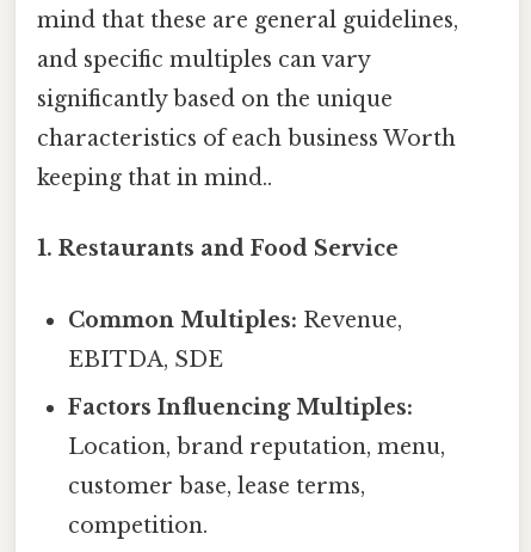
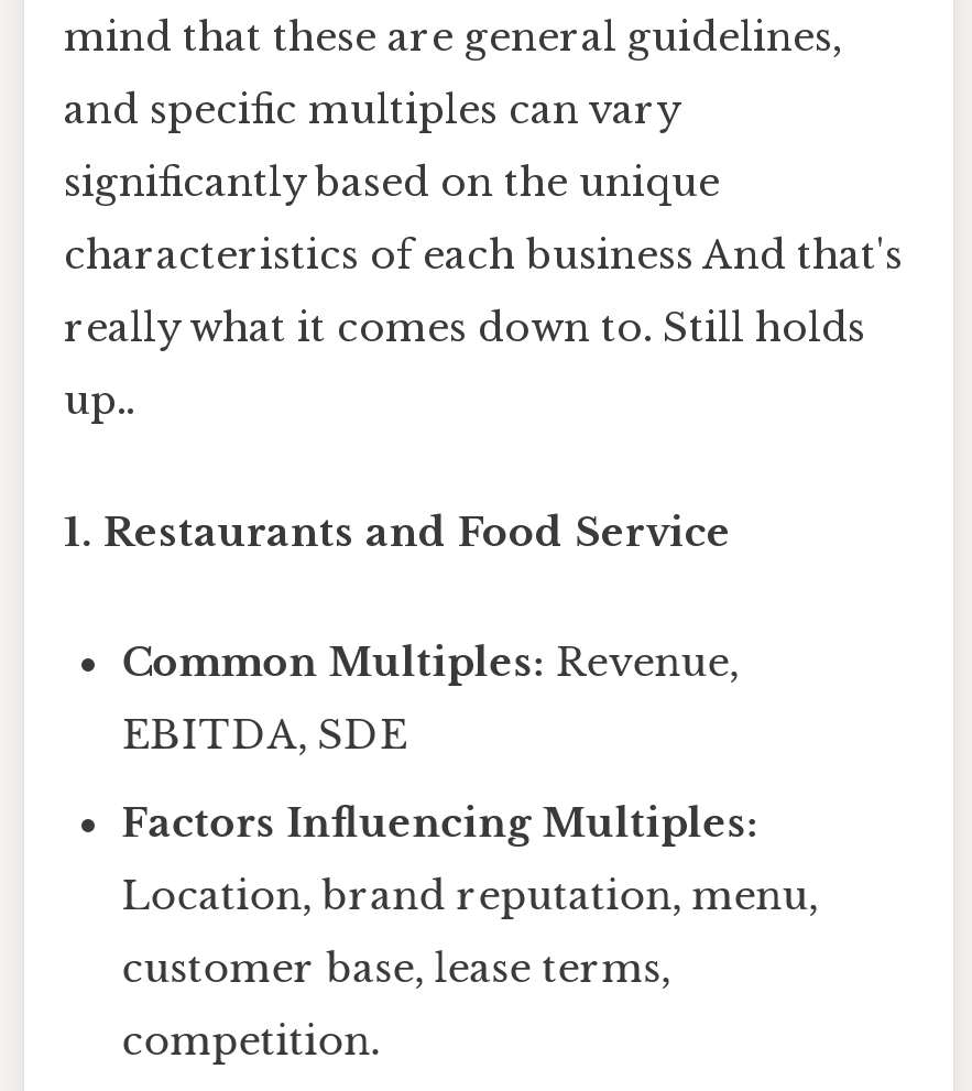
[37,126,456,191] characteristics of each business Worth | keeping that in mind.. -> [64,231,903,425] characteristics of each business And that's | really what it comes down to. Still holds | up..

